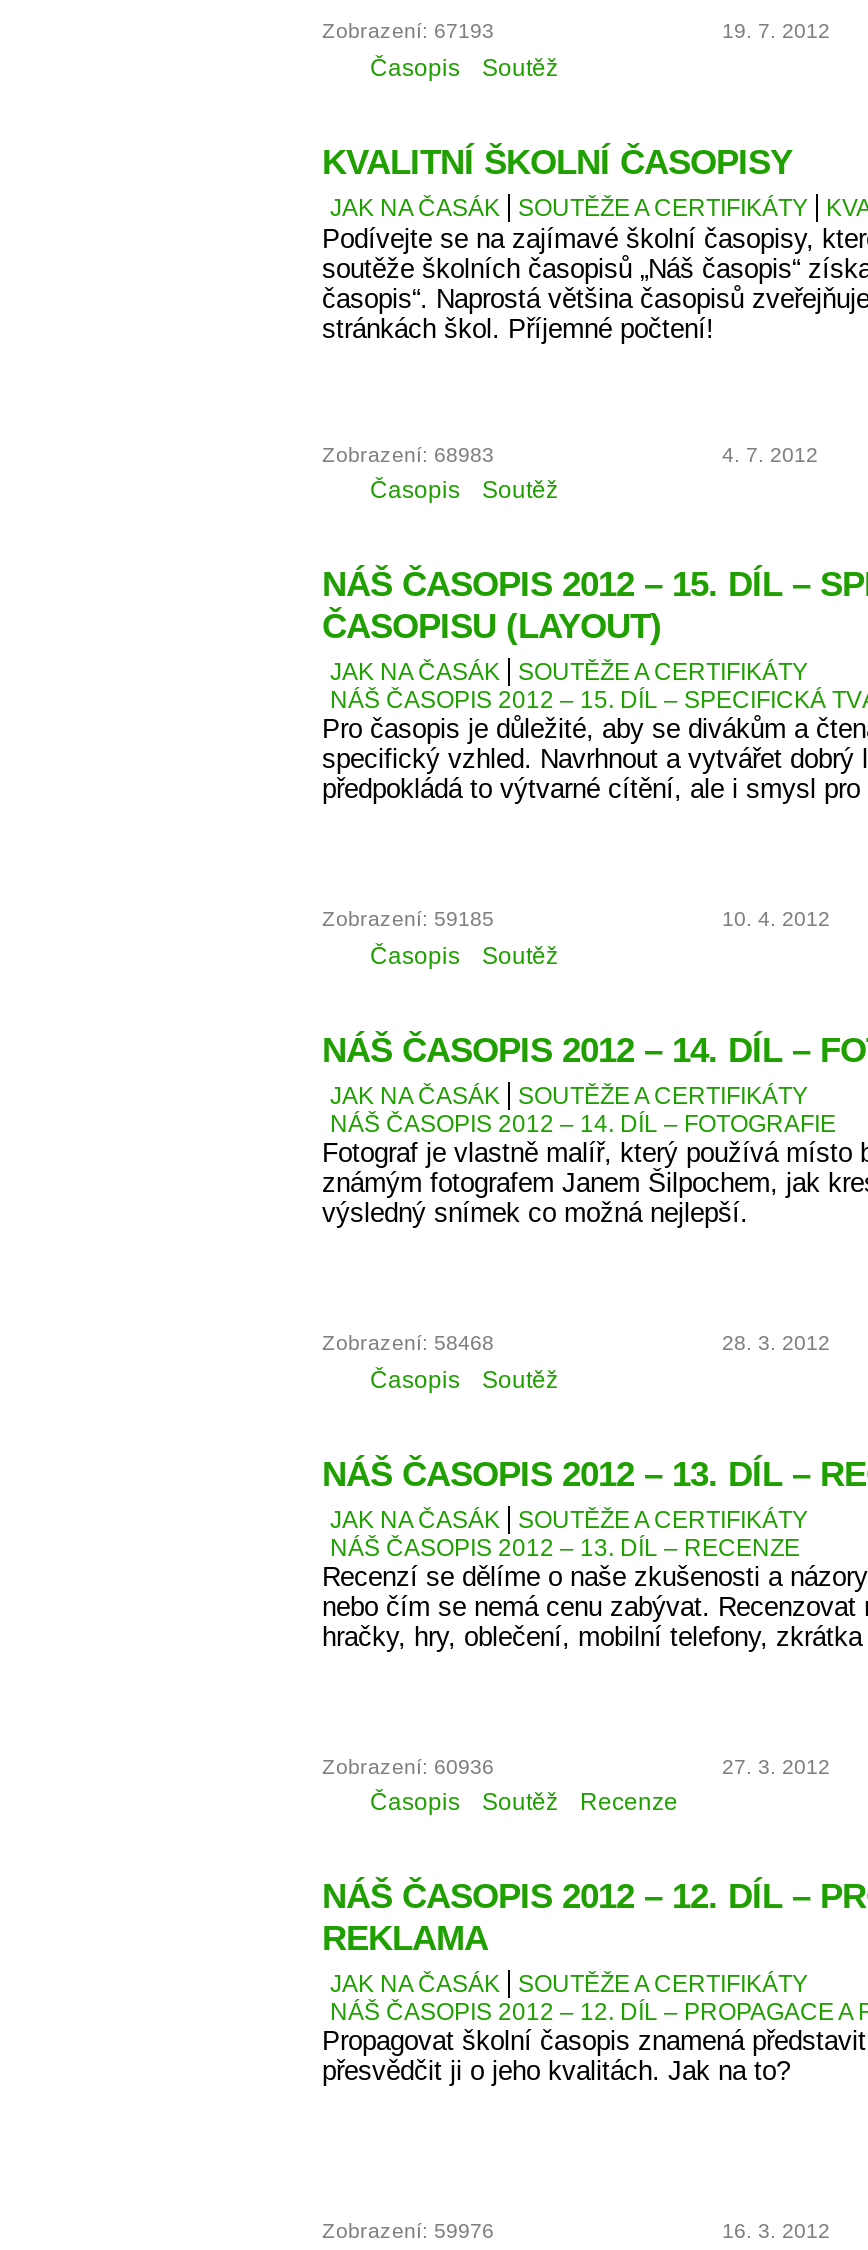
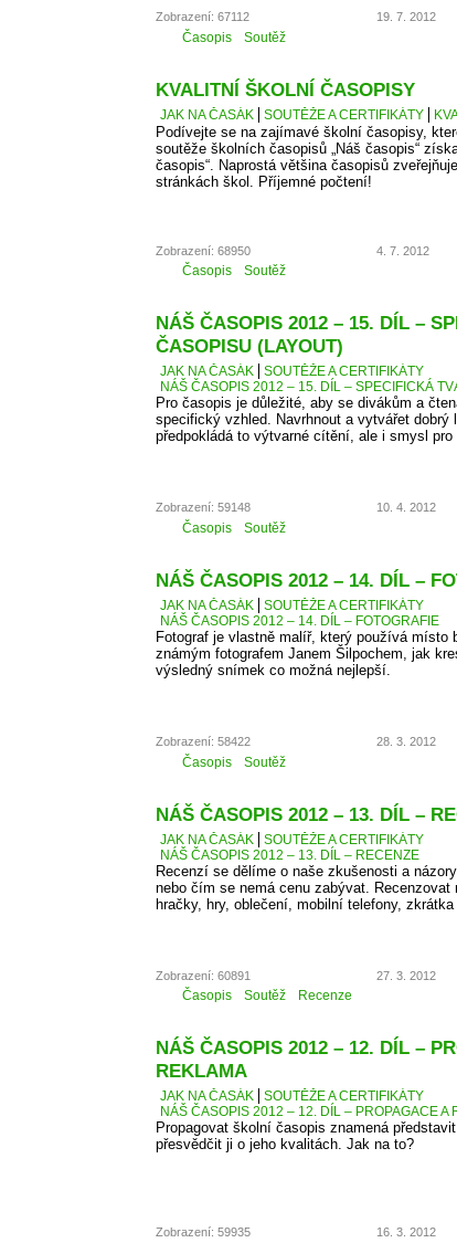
[322,18,494,42] Zobrazení: 67193 -> [156,10,249,23] Zobrazení: 67112
[322,441,494,465] Zobrazení: 68983 -> [156,244,251,257] Zobrazení: 68950
[322,907,494,931] Zobrazení: 59185 -> [156,501,251,514] Zobrazení: 59148
[322,1330,494,1354] Zobrazení: 58468 -> [156,735,251,748] Zobrazení: 58422
[322,1753,494,1777] Zobrazení: 60936 -> [156,969,251,982] Zobrazení: 60891
[322,2218,494,2242] Zobrazení: 59976 -> [156,1226,251,1239] Zobrazení: 59935

